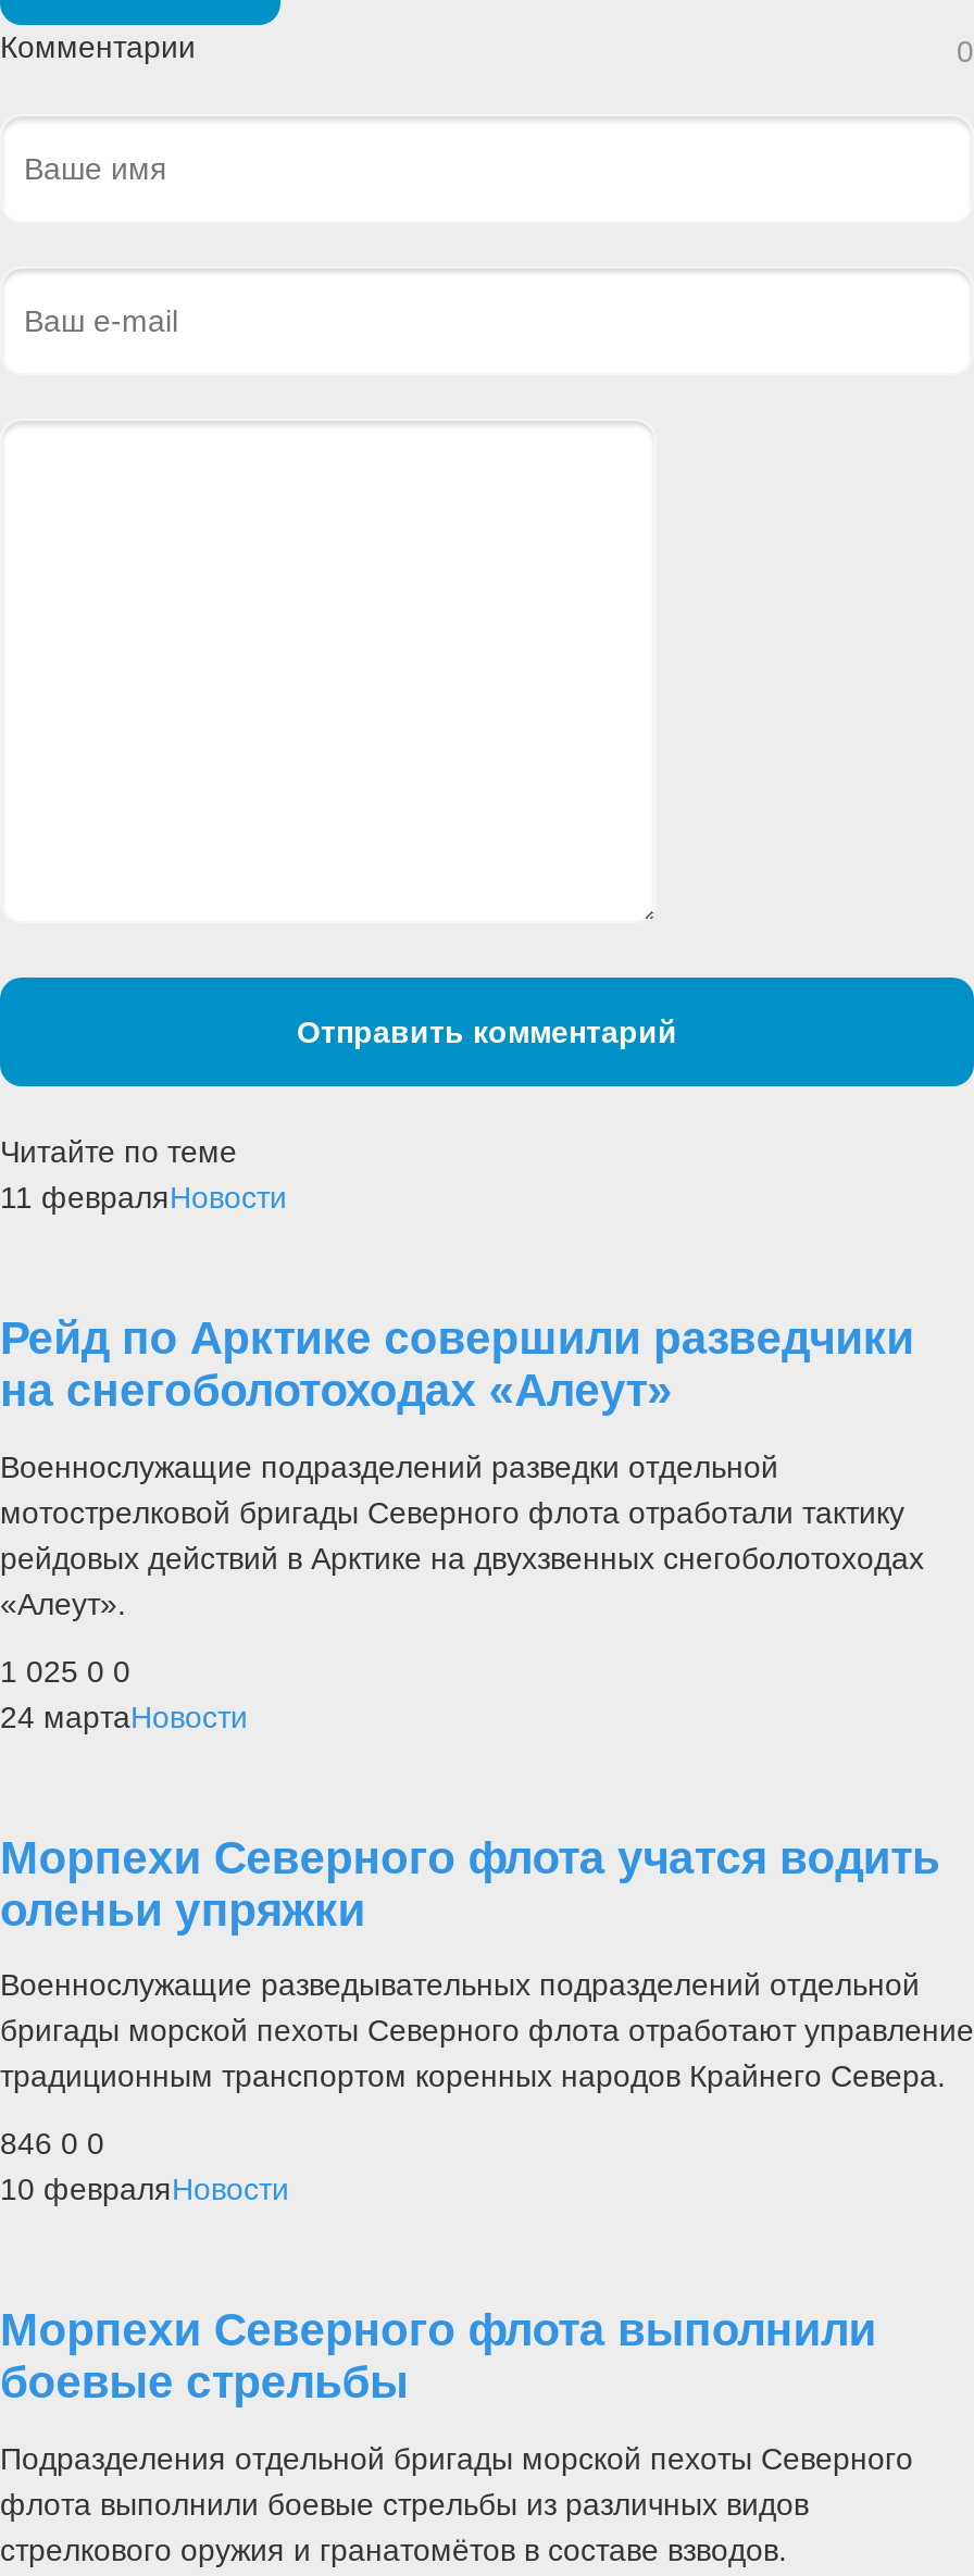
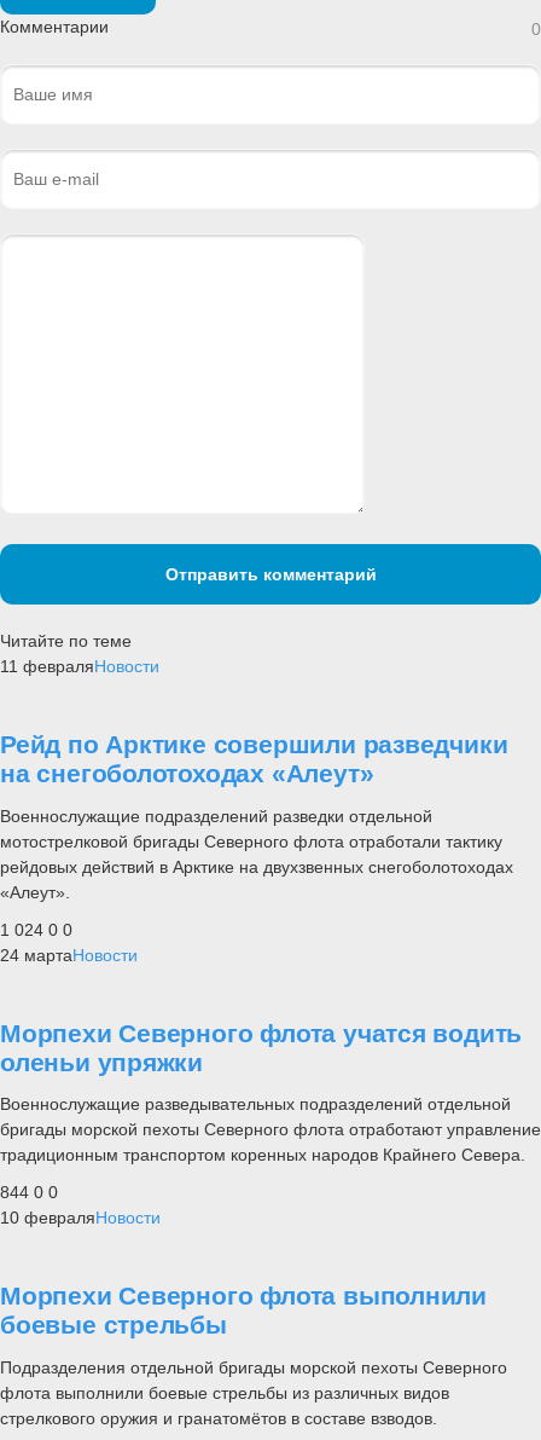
[0,1653,130,1688] 1 025 0 0 -> [0,920,72,939] 1 024 0 0
[0,2126,104,2161] 846 0 0 -> [0,1183,58,1202] 844 0 0

